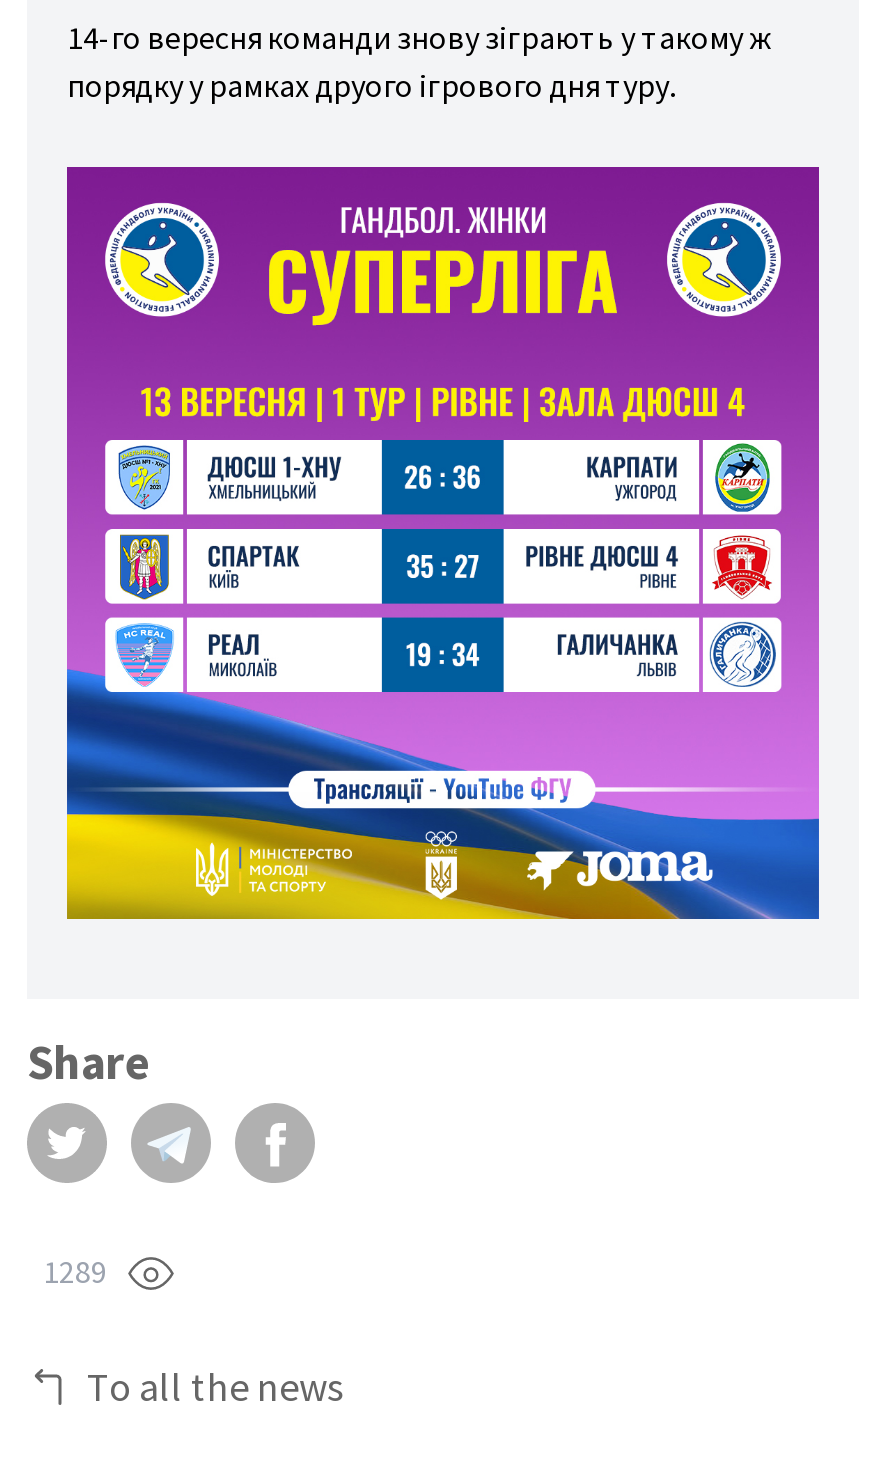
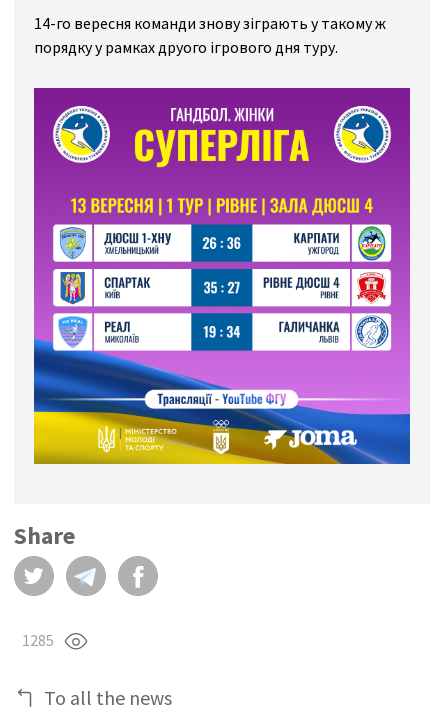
[43,1251,107,1291] 1289 -> [22,630,54,650] 1285

